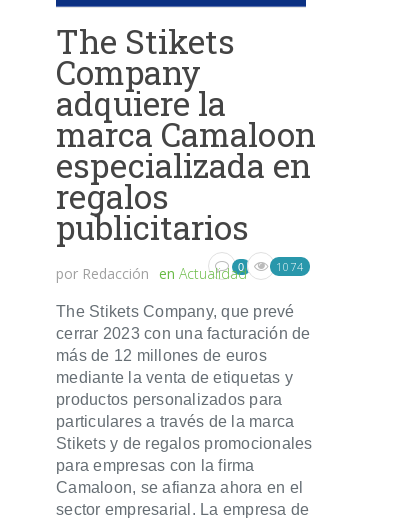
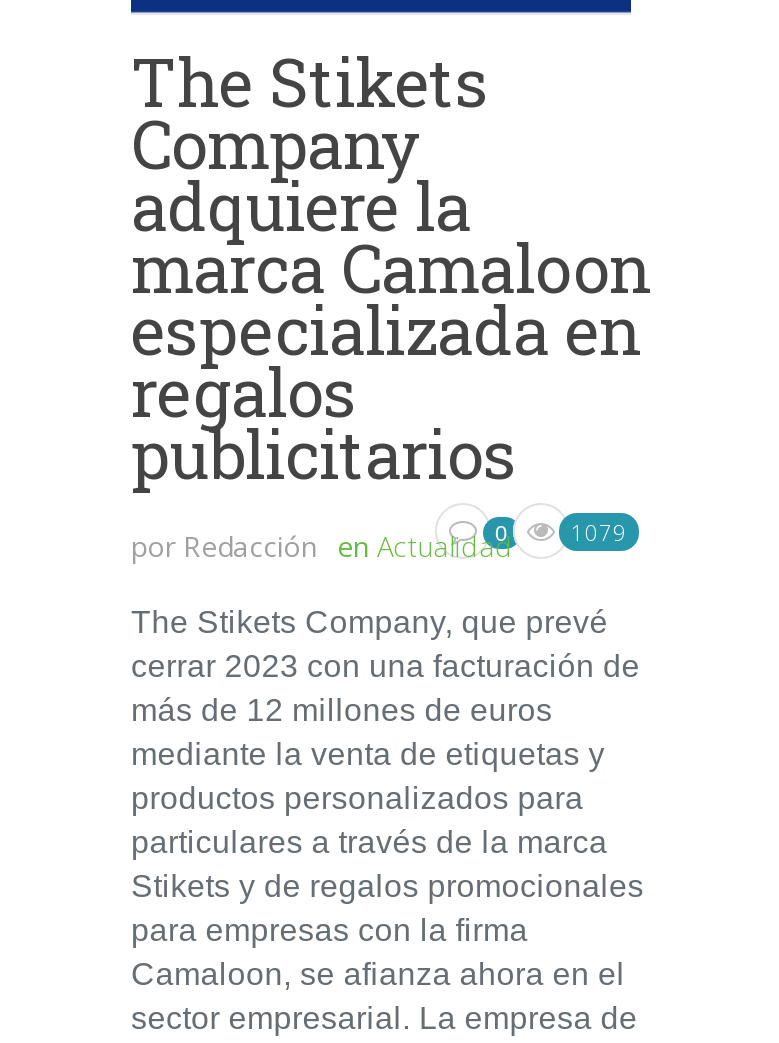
[276,259,304,274] 1074 -> [571,518,627,548] 1079

